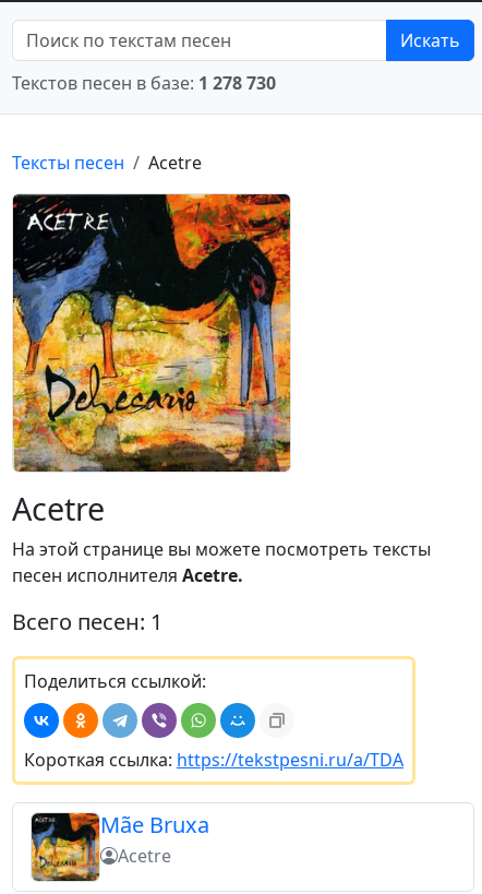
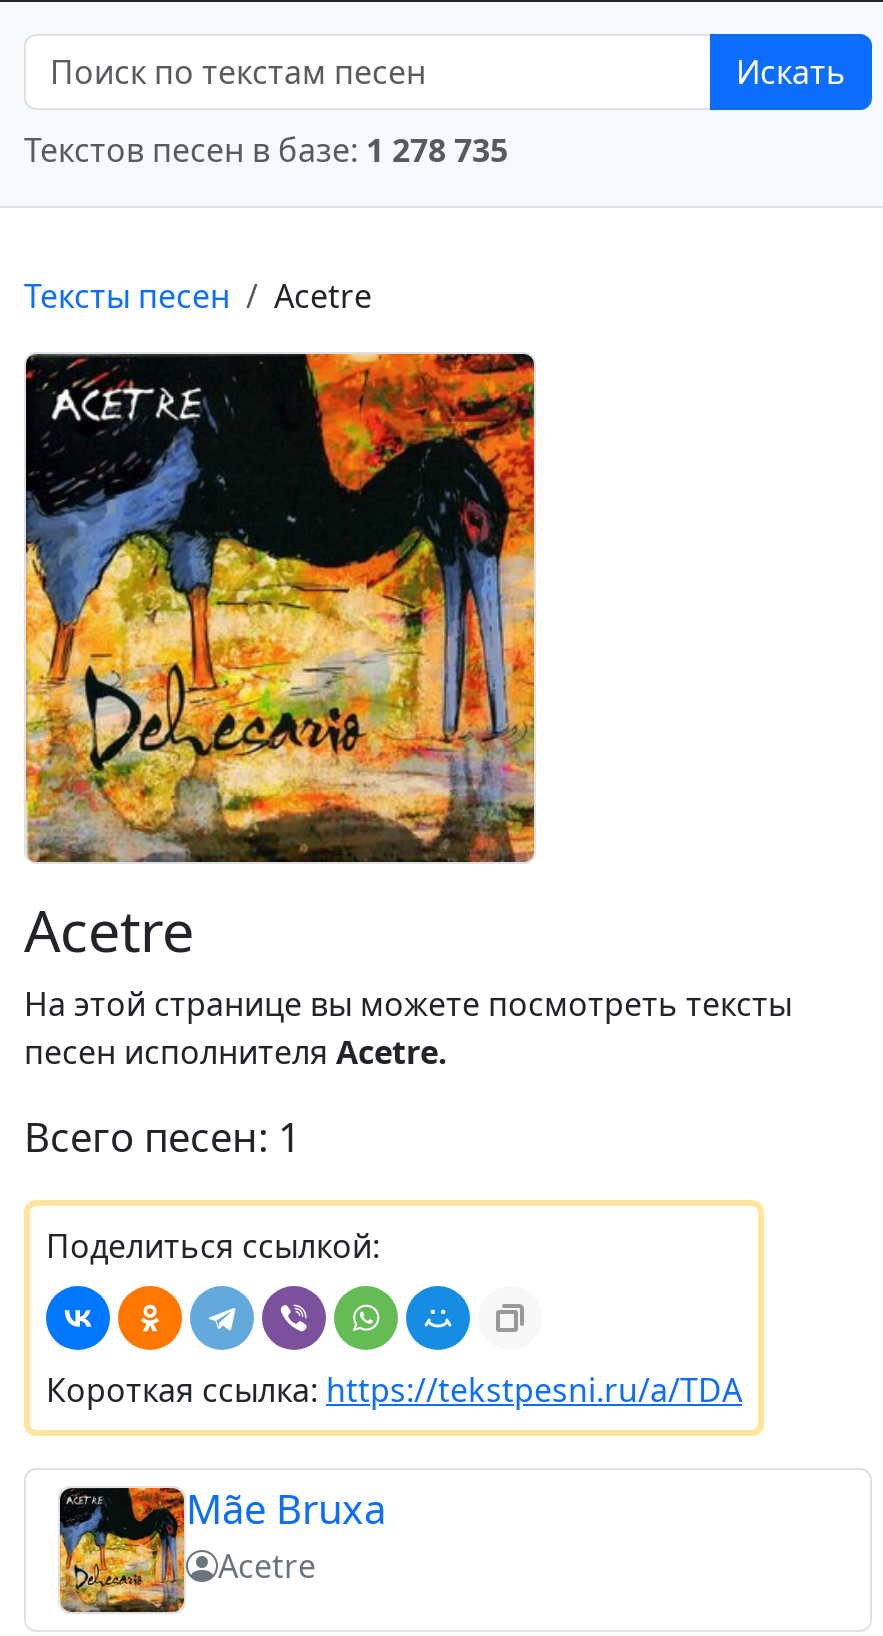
[12,71,276,95] Текстов песен в базе: 1 278 730 -> [24,127,508,171] Текстов песен в базе: 1 278 735

